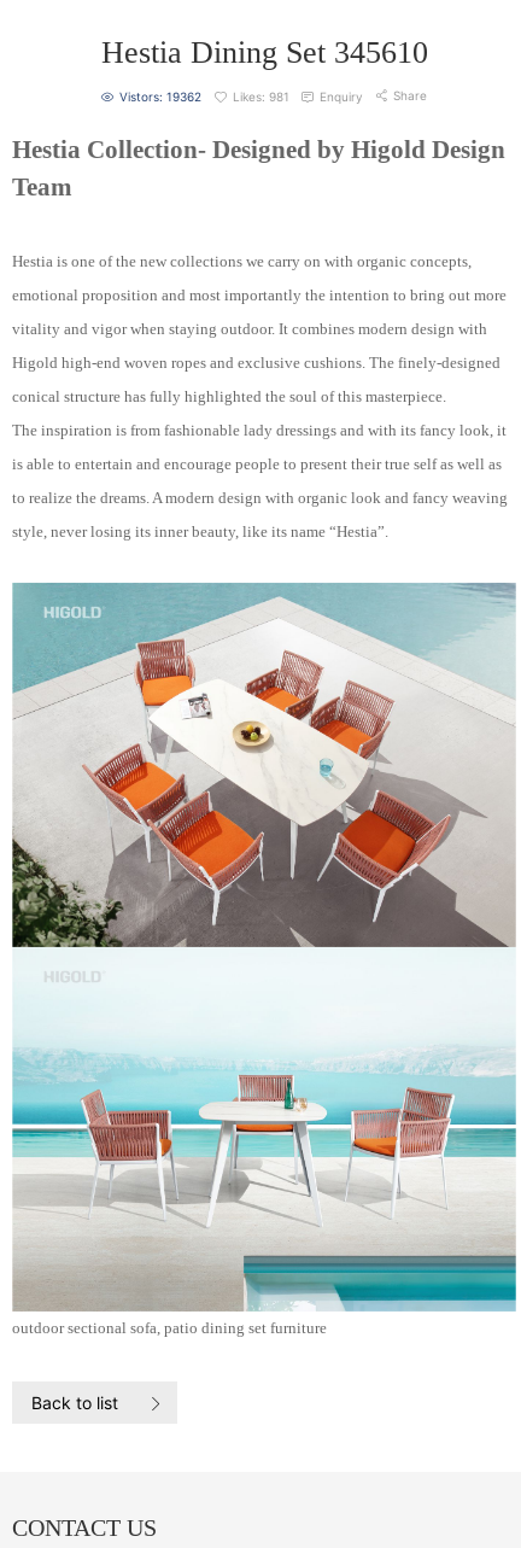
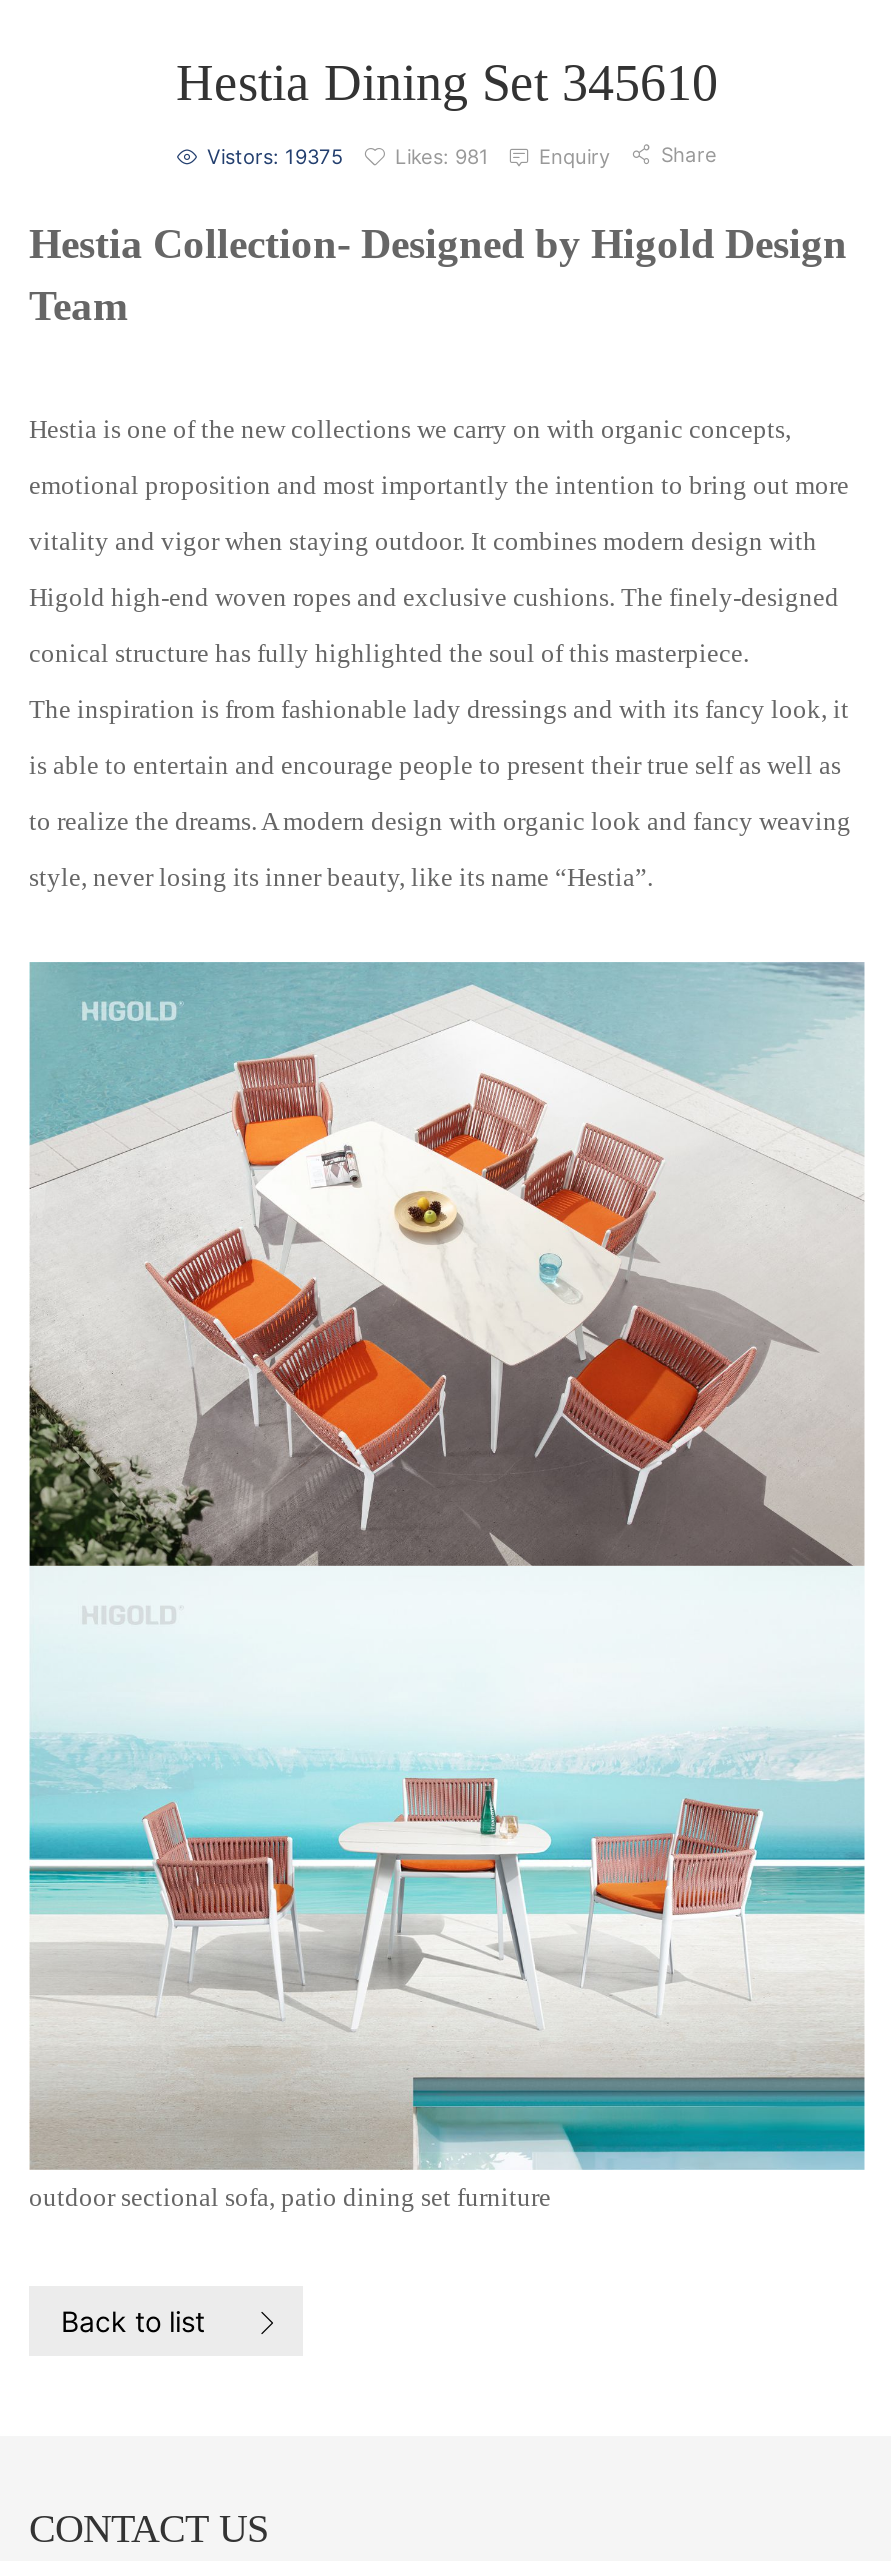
[119,89,201,104] Vistors: 19362 -> [207,144,343,168] Vistors: 19375

